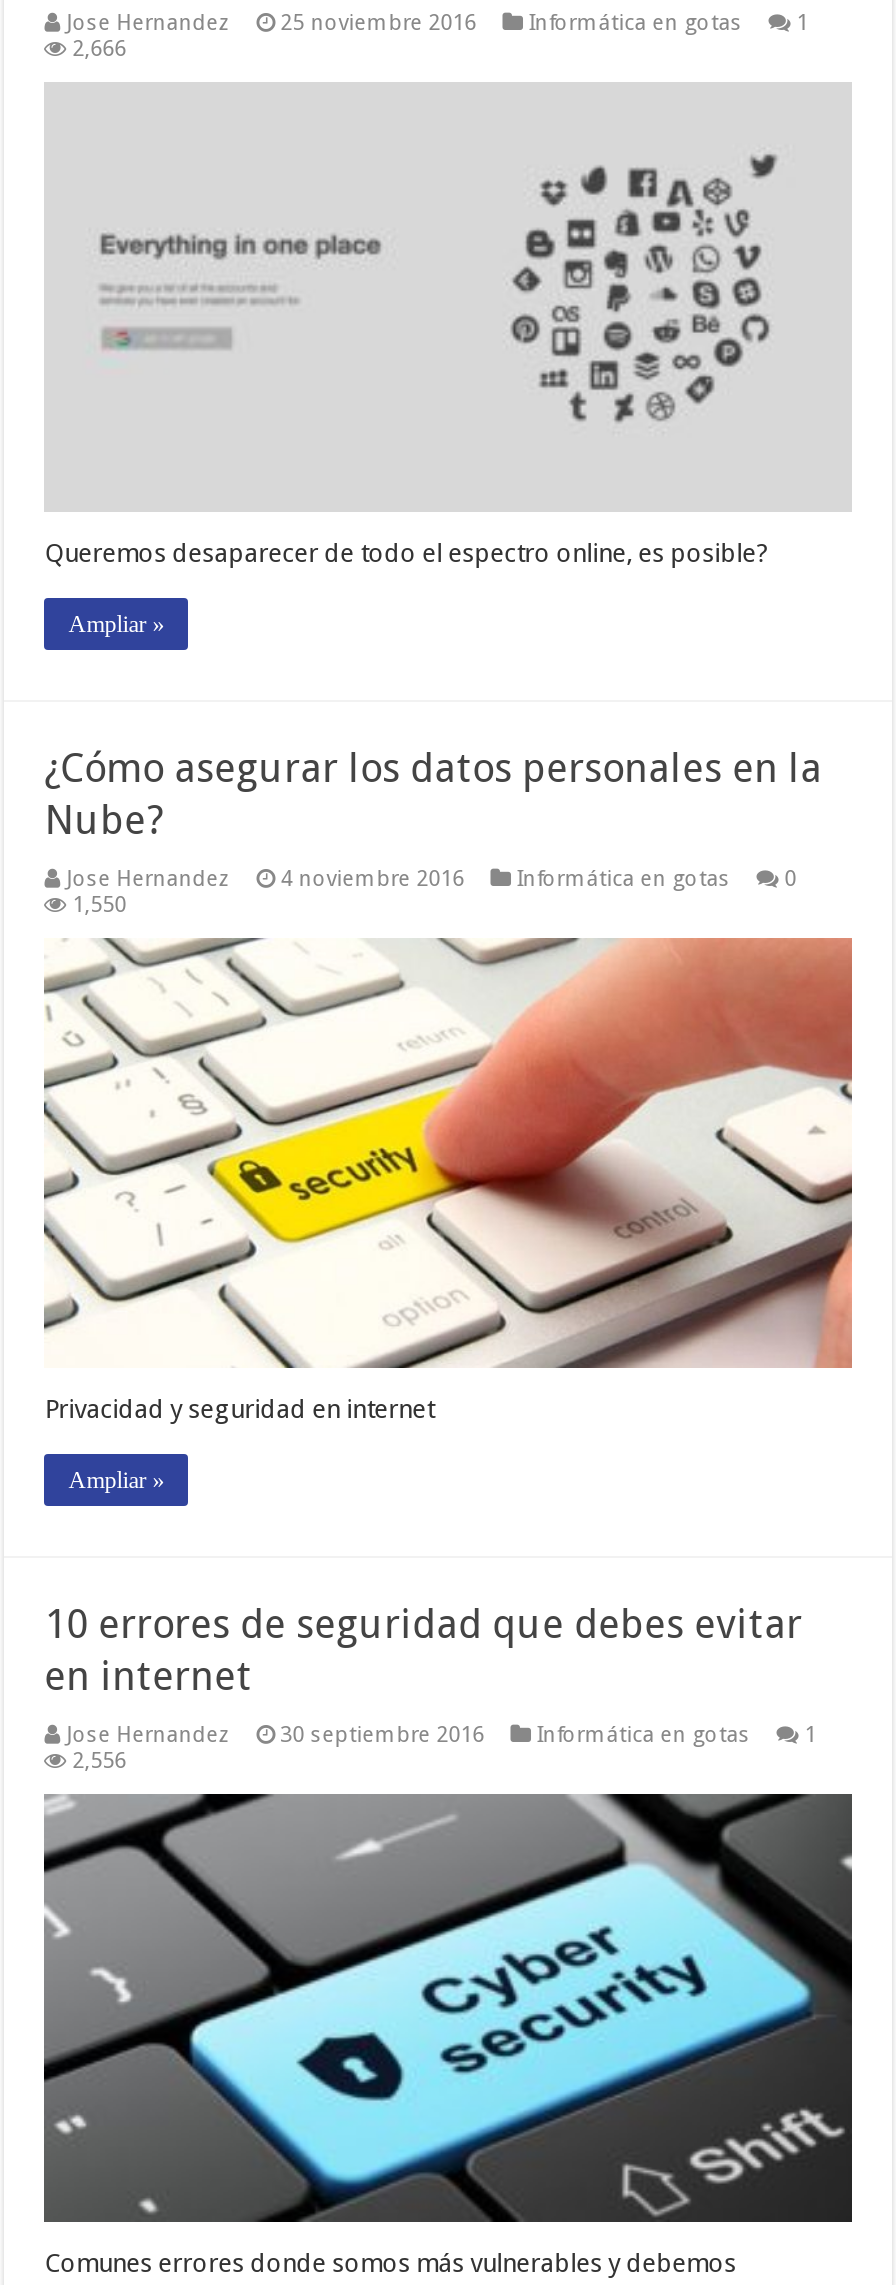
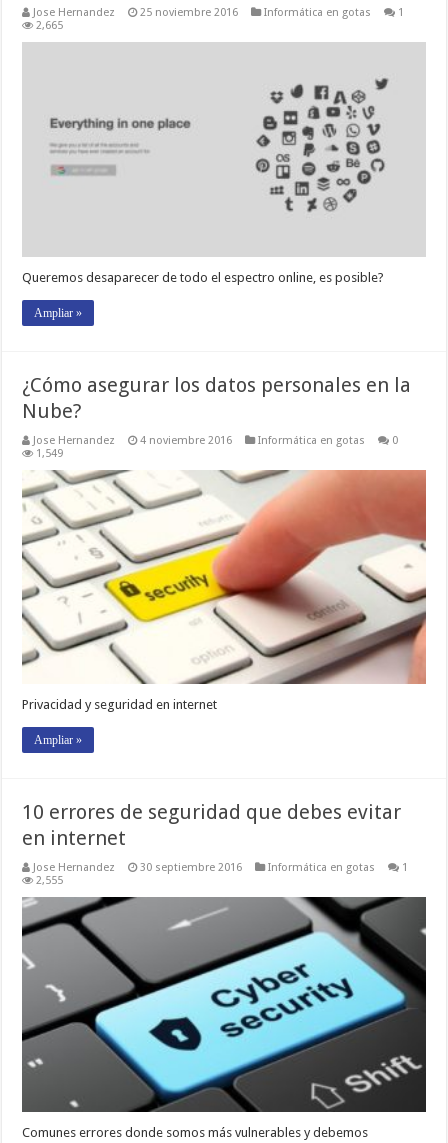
[72,36,126,62] 2,666 -> [36,19,63,32] 2,665
[72,891,126,917] 1,550 -> [36,447,63,460] 1,549
[72,1747,126,1773] 2,556 -> [36,874,63,887] 2,555

